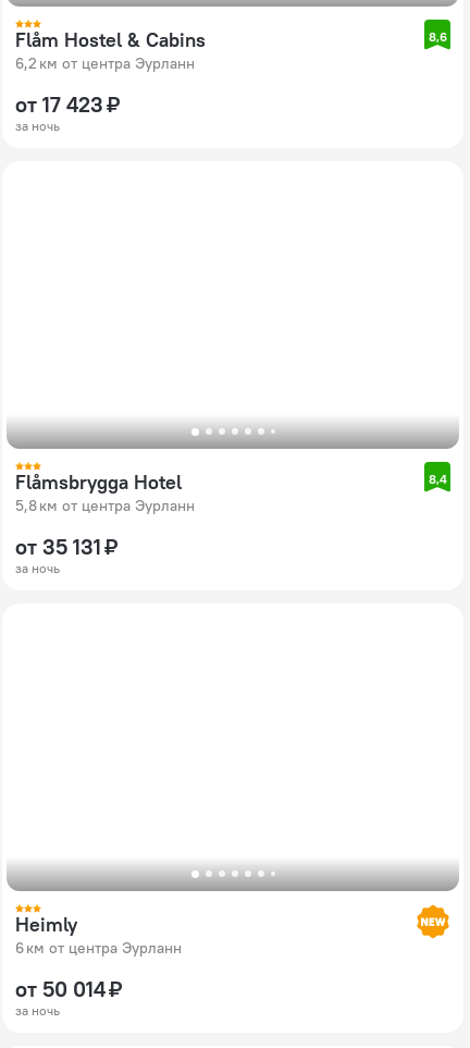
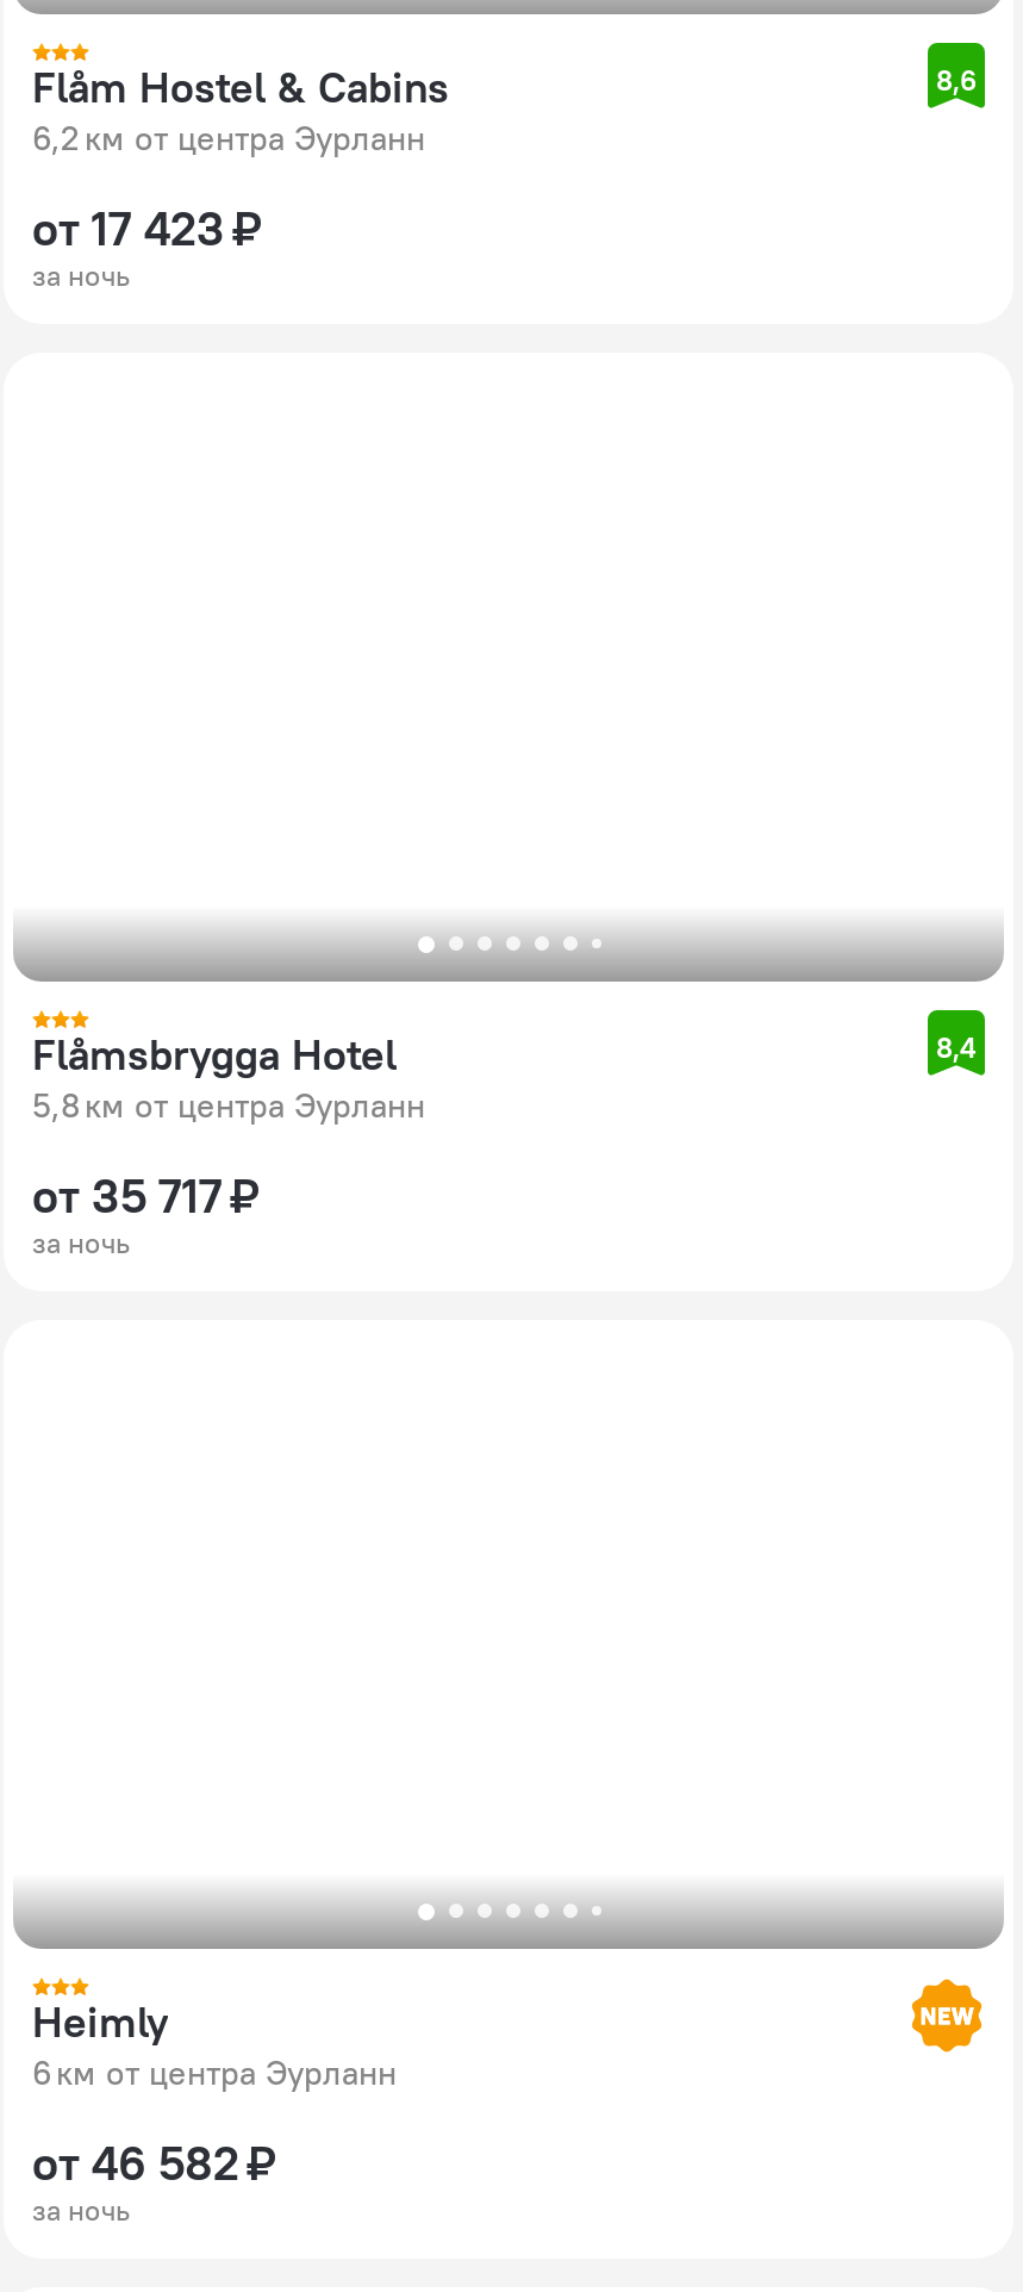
[15,533,117,560] от 35 131 ₽ -> [32,1165,258,1225] от 35 717 ₽
[15,975,122,1002] от 50 014 ₽ -> [32,2132,275,2192] от 46 582 ₽

